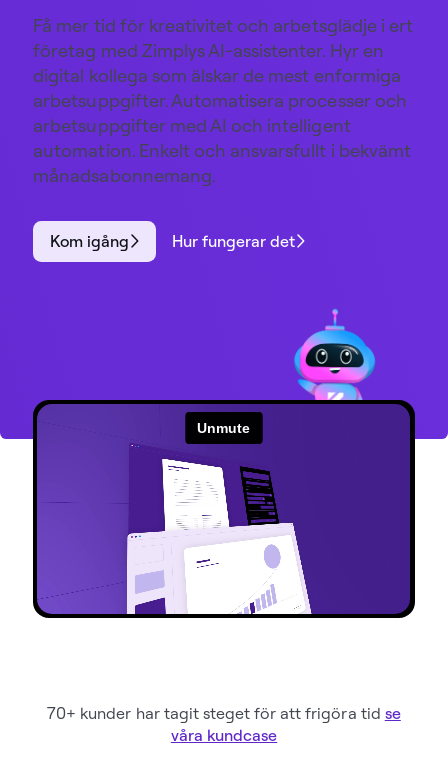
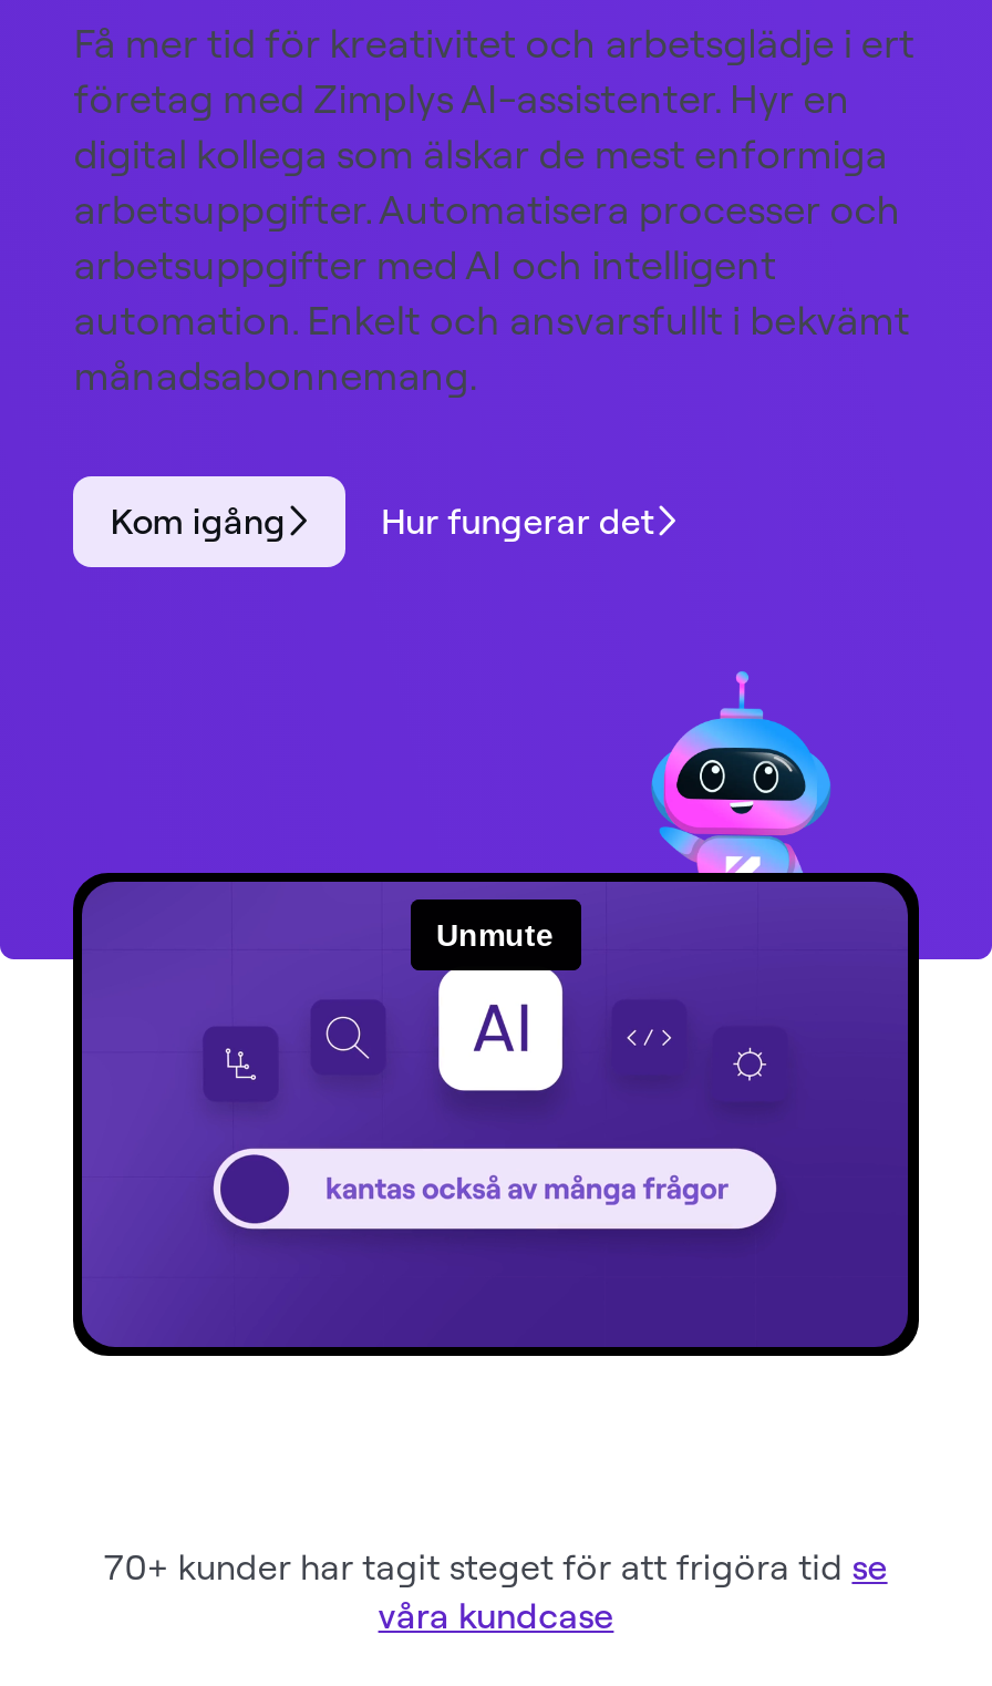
[41,444,351,615] [image] -> [93,968,779,1347] [image]

